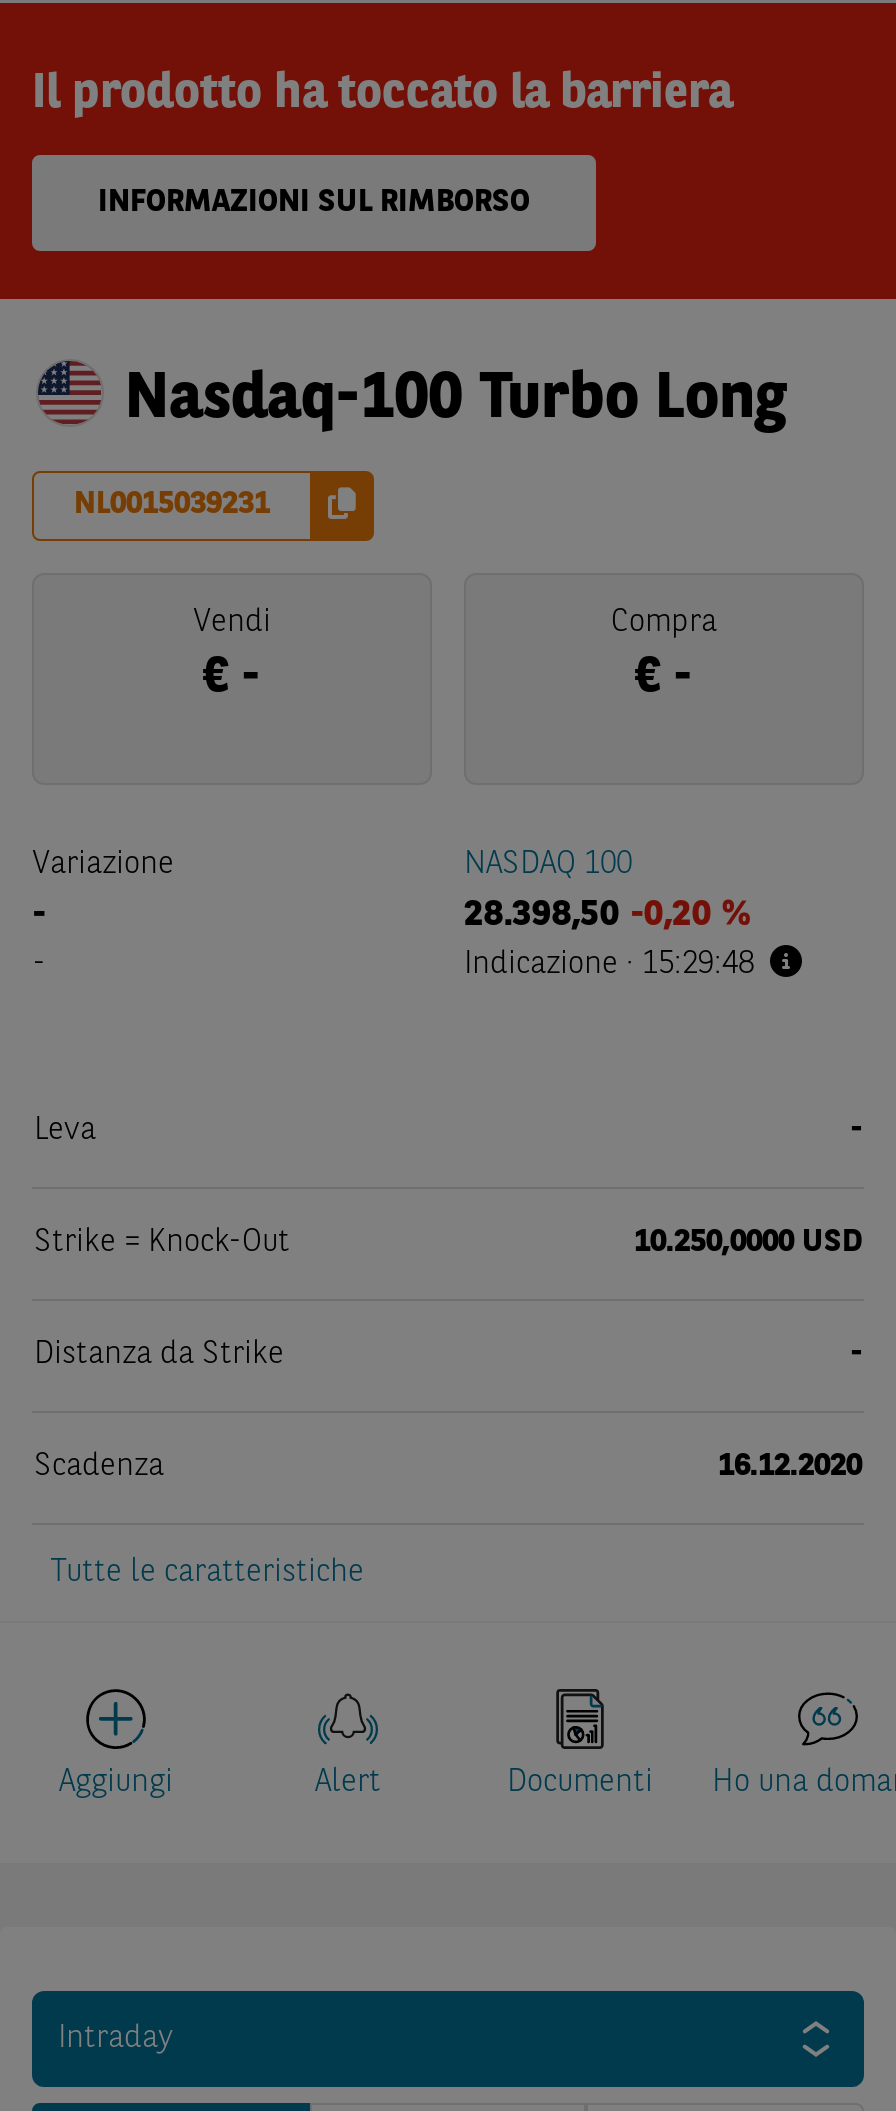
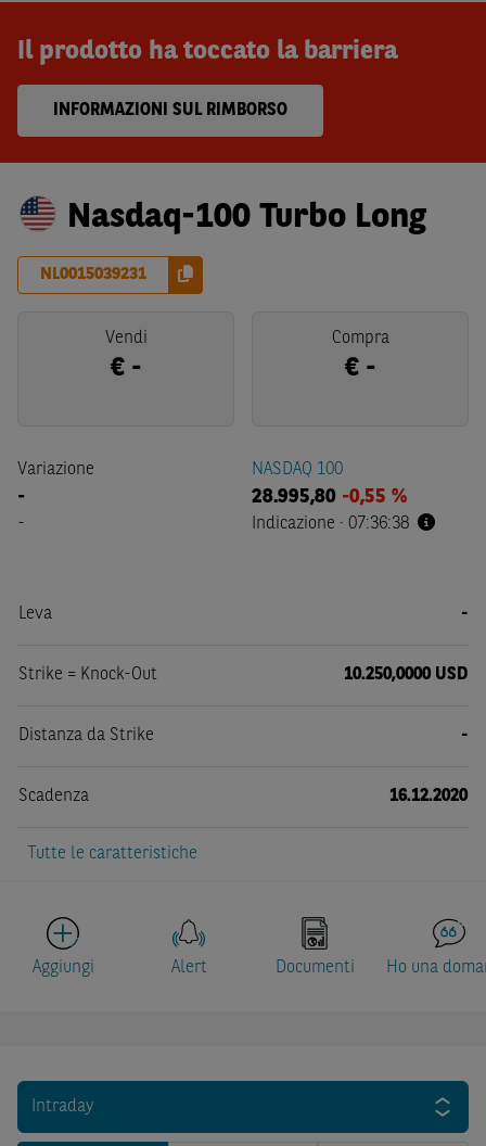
[464,897,750,933] 28.398,50 -0,20 % -> [252,487,407,507] 28.995,80 -0,55 %
[464,949,754,981] Indicazione · 15:29:48 -> [252,515,409,533] Indicazione · 07:36:38

